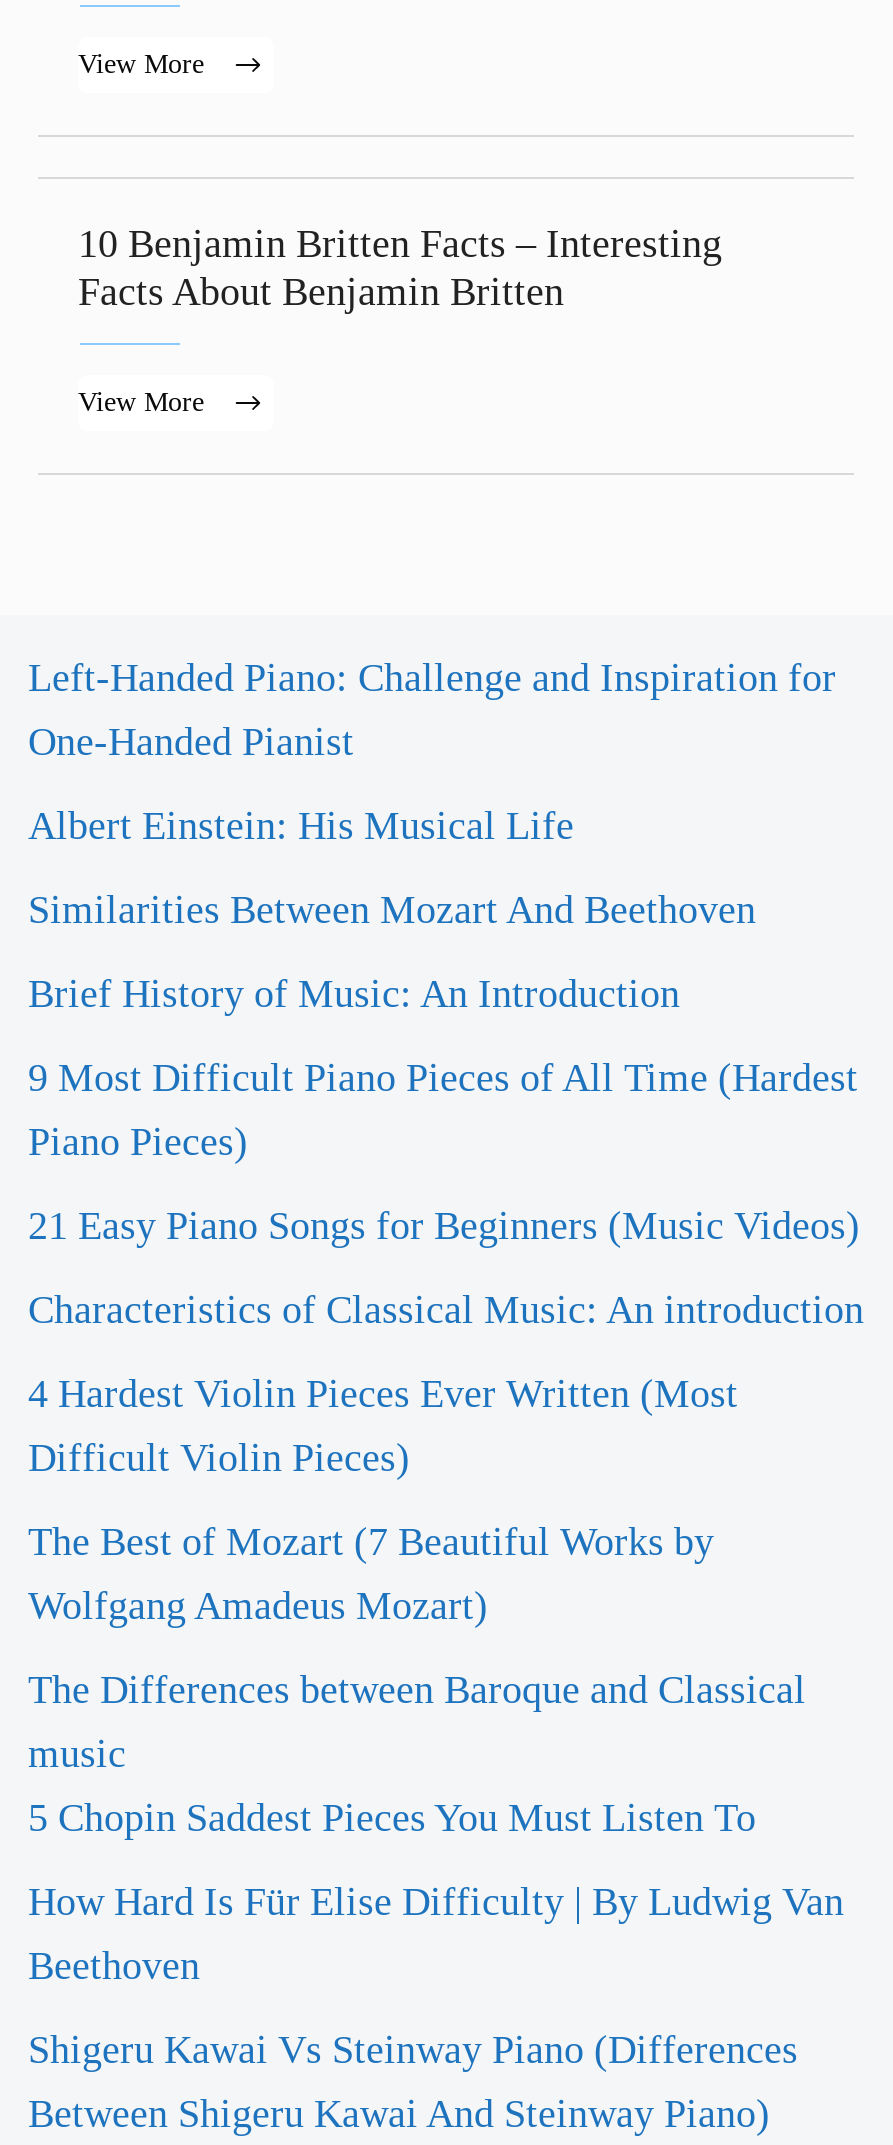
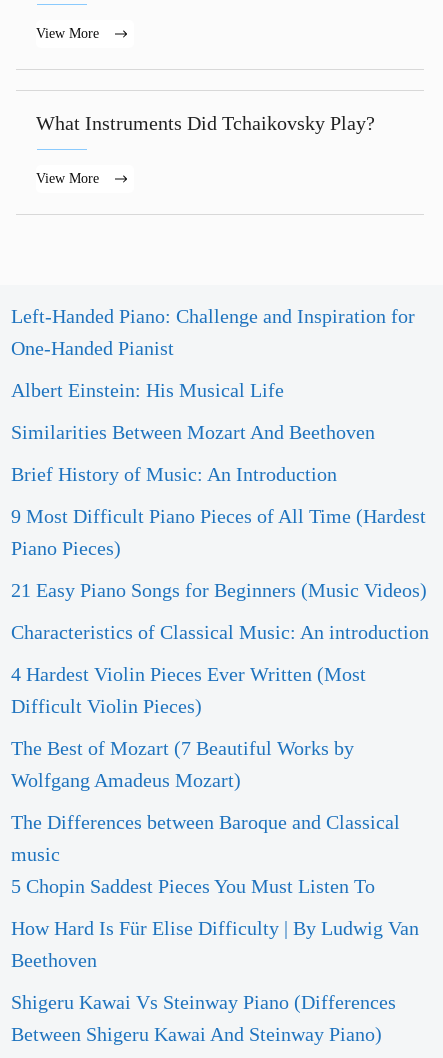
[78,220,722,312] 10 Benjamin Britten Facts – Interesting | Facts About Benjamin Britten -> [36,112,375,134] What Instruments Did Tchaikovsky Play?

